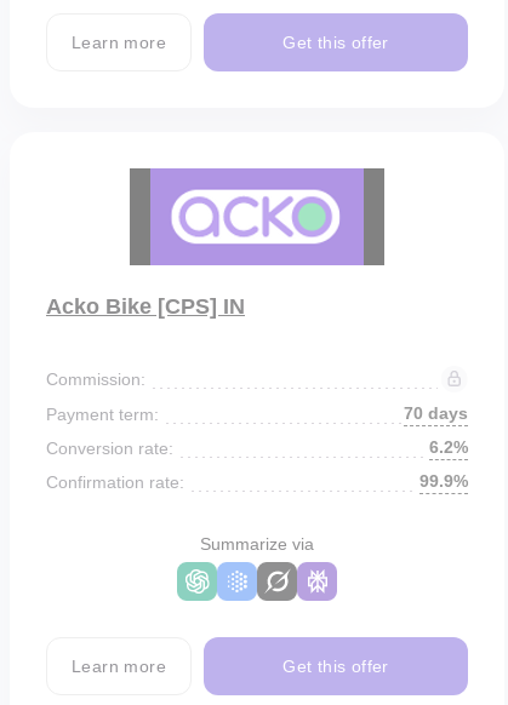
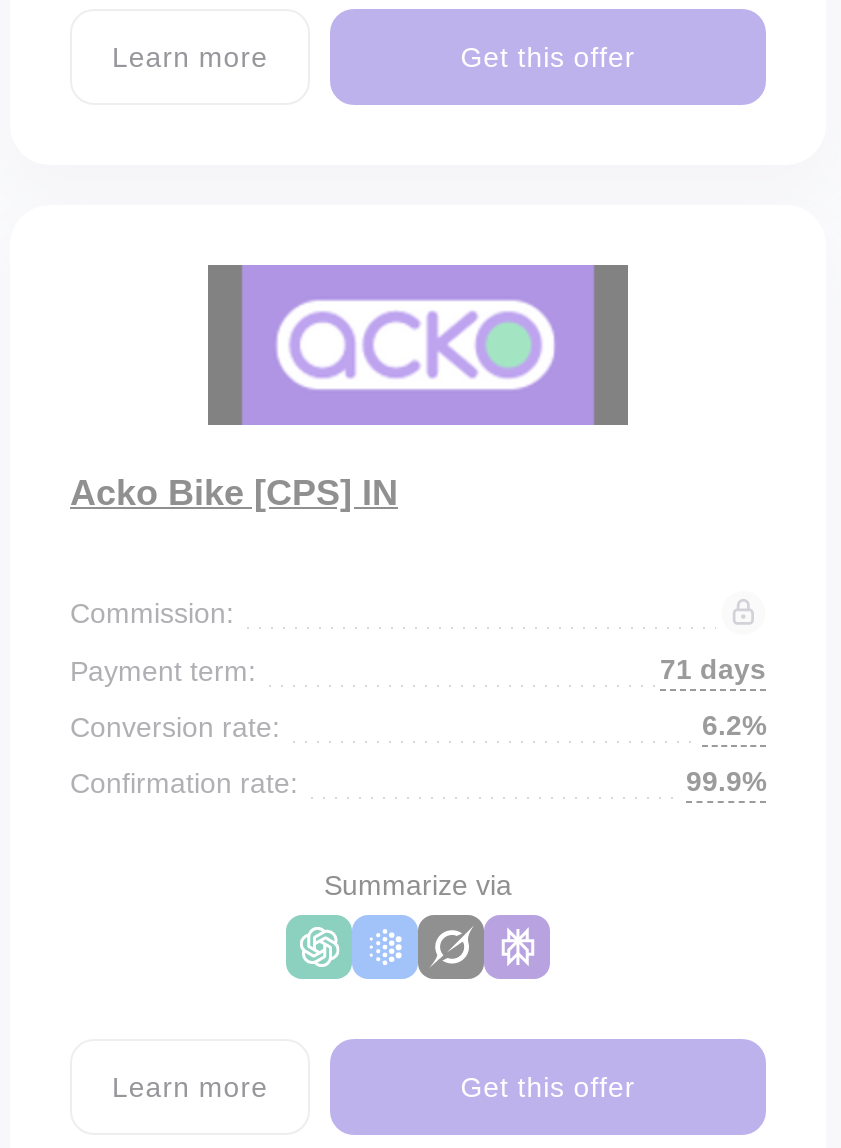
[404,403,468,423] 70 days -> [660,653,766,685] 71 days

